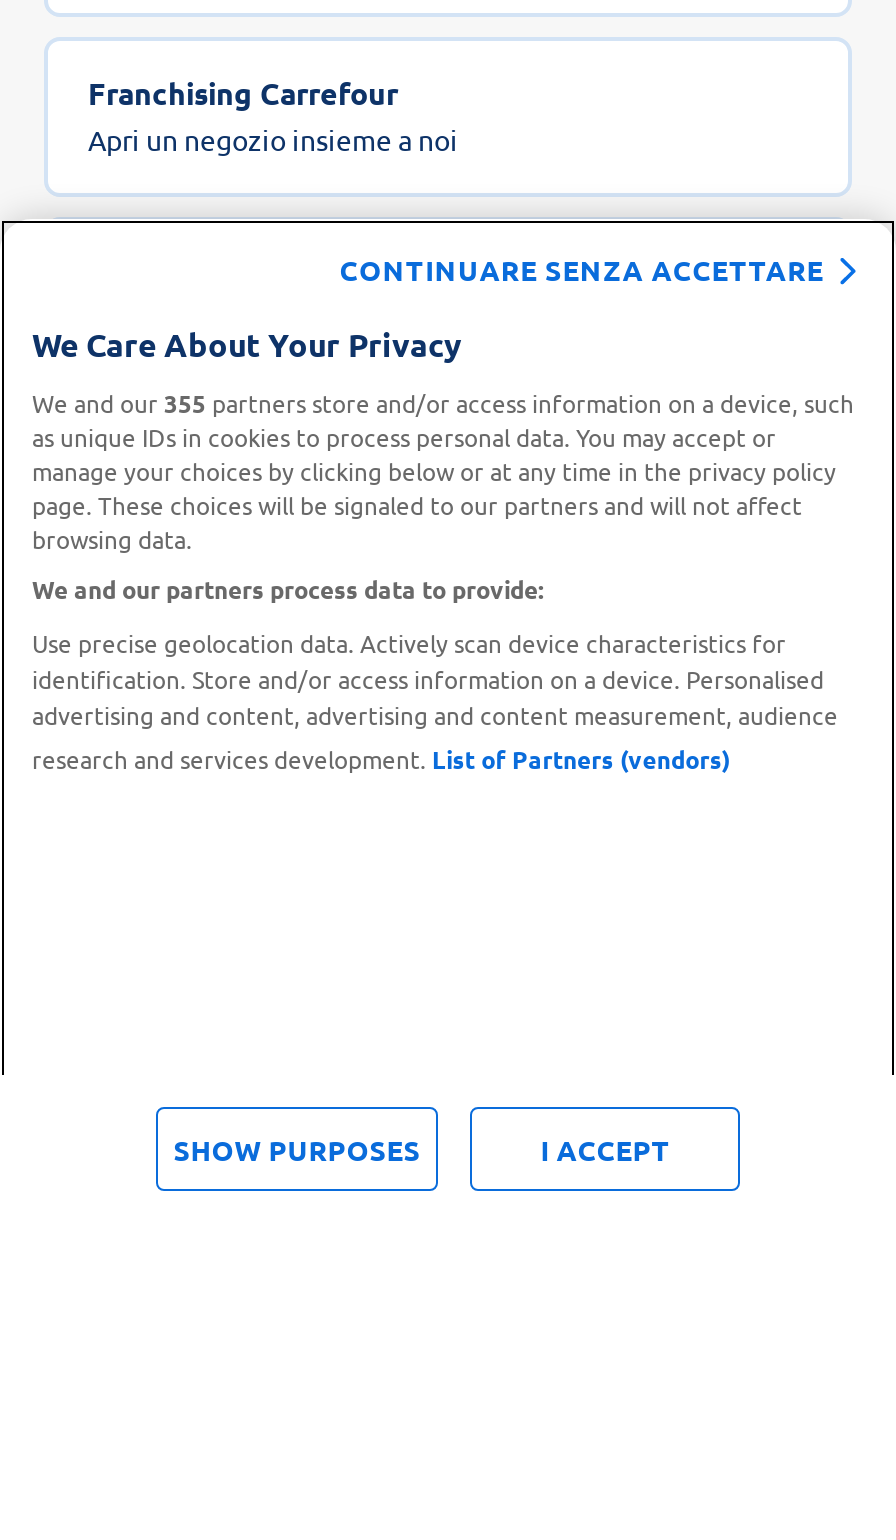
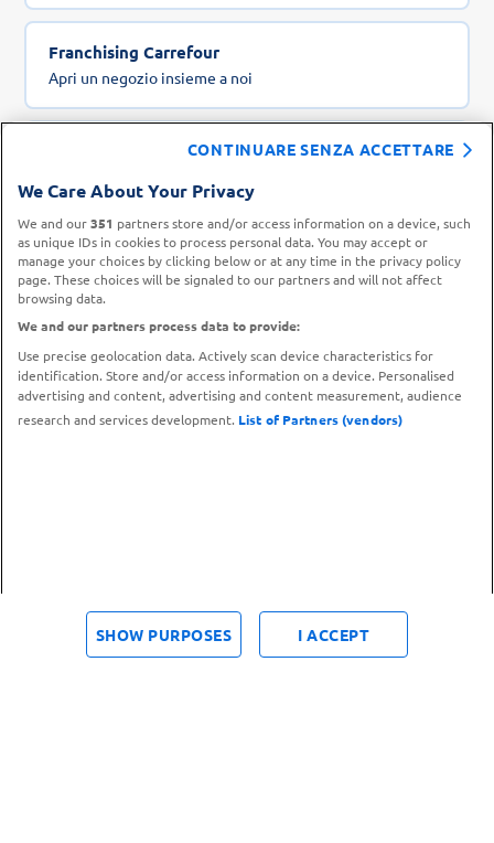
[32,387,854,419] We and our 355 partners store and/or access information on a device, such -> [18,214,471,232] We and our 351 partners store and/or access information on a device, such

